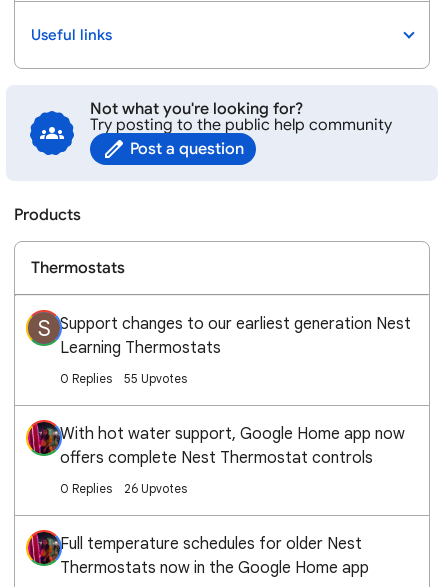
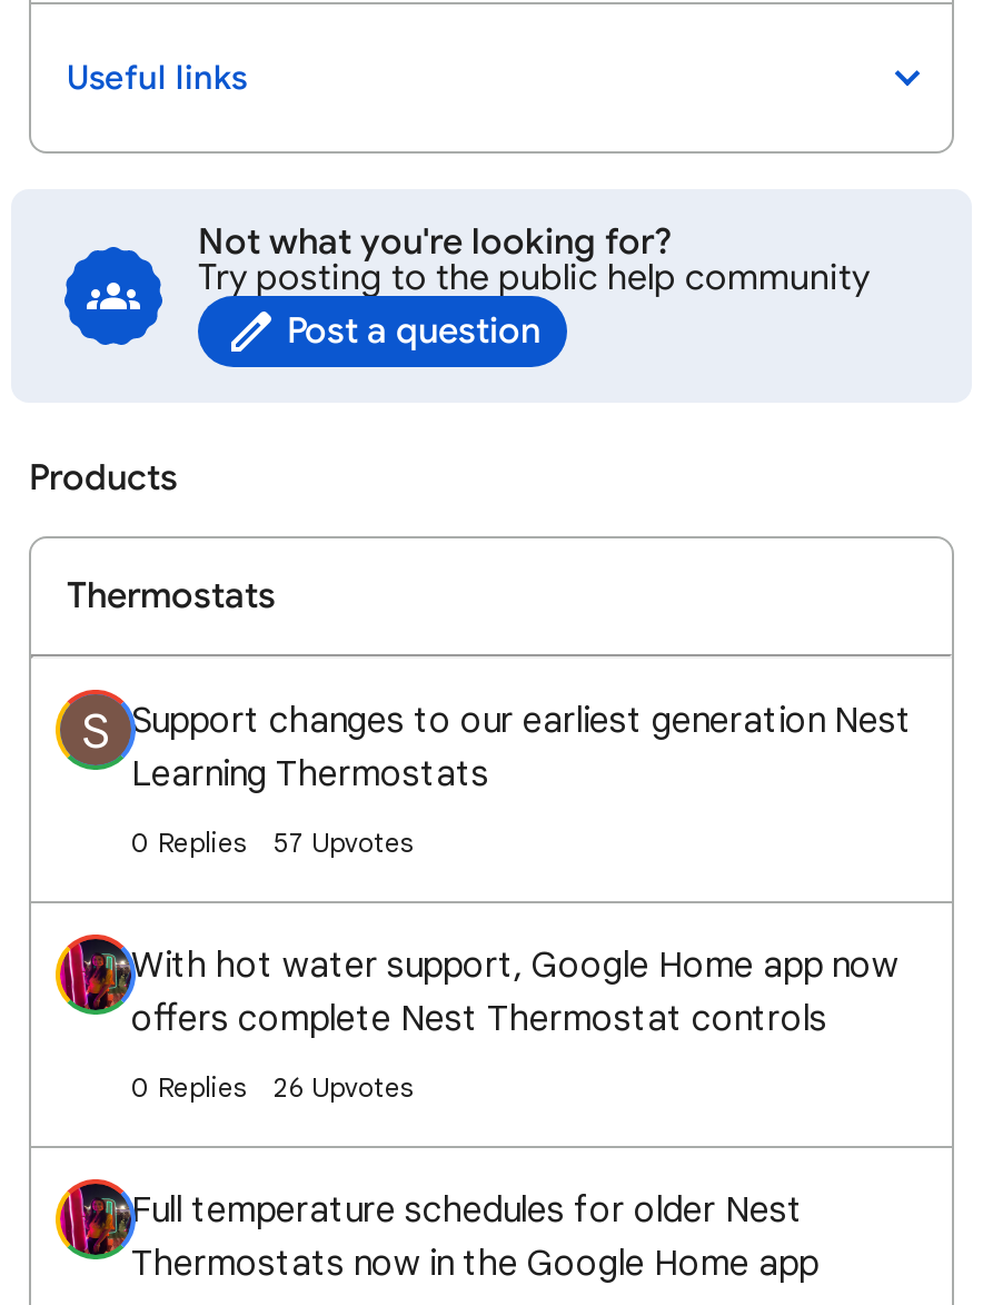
[124,371,187,386] 55 Upvotes -> [274,825,414,859] 57 Upvotes

